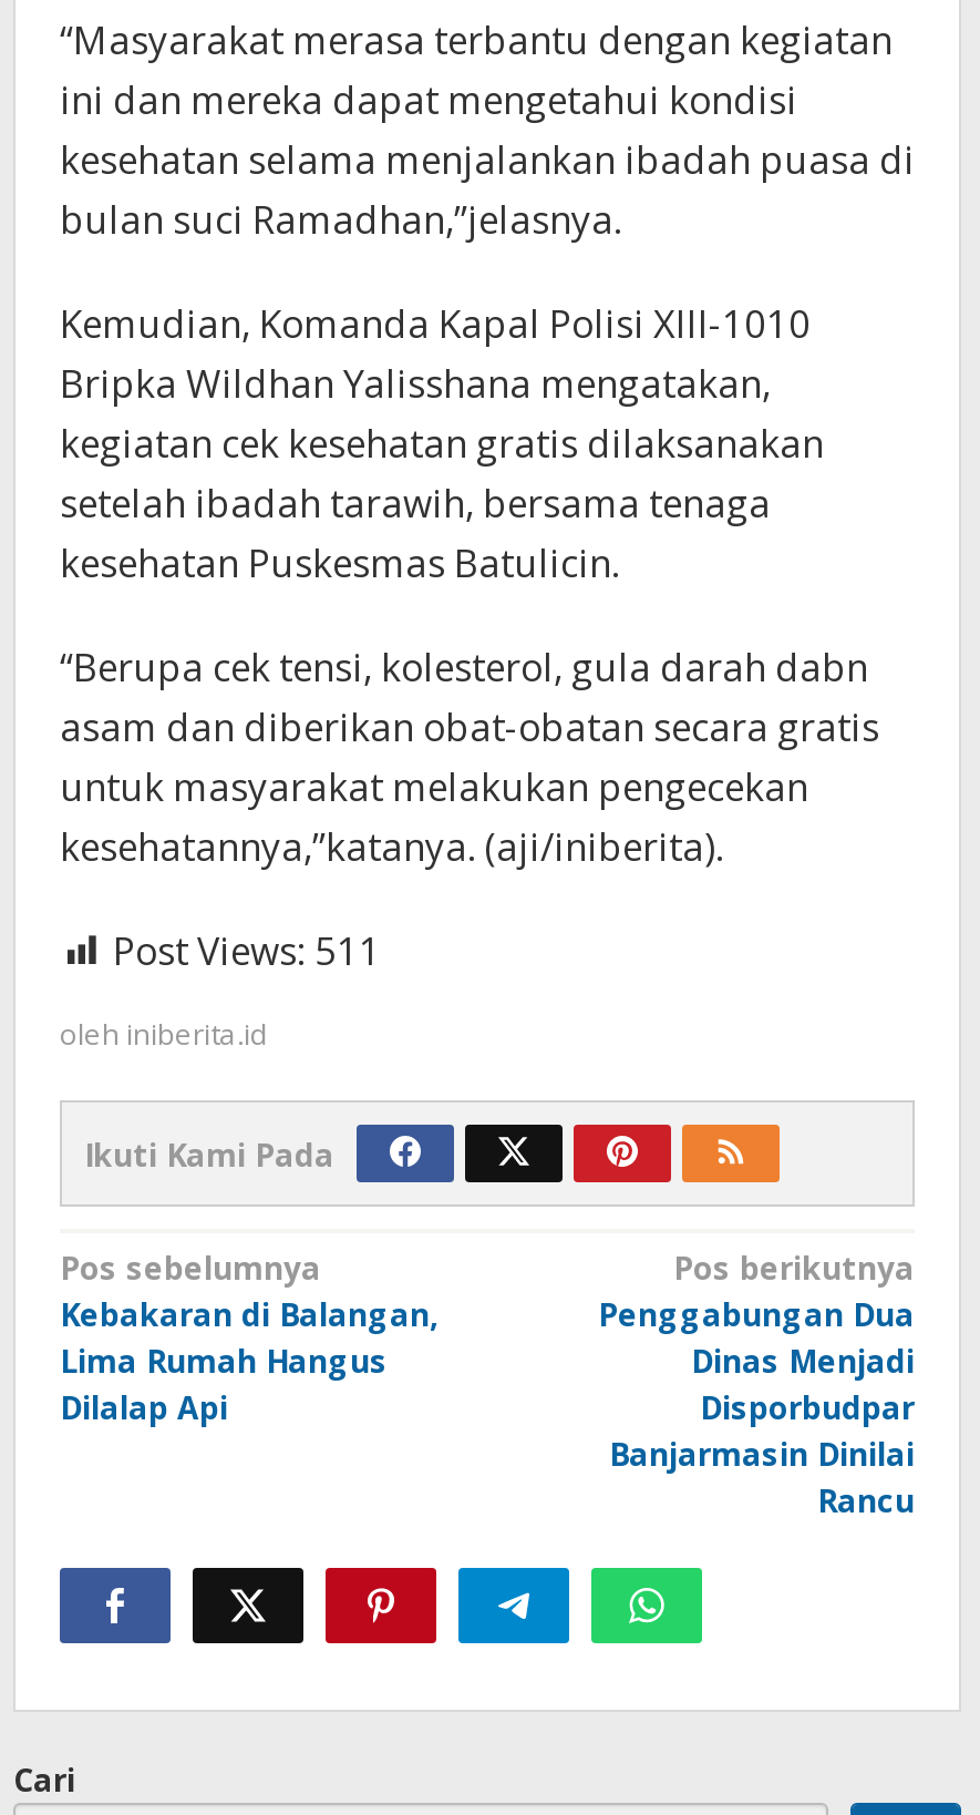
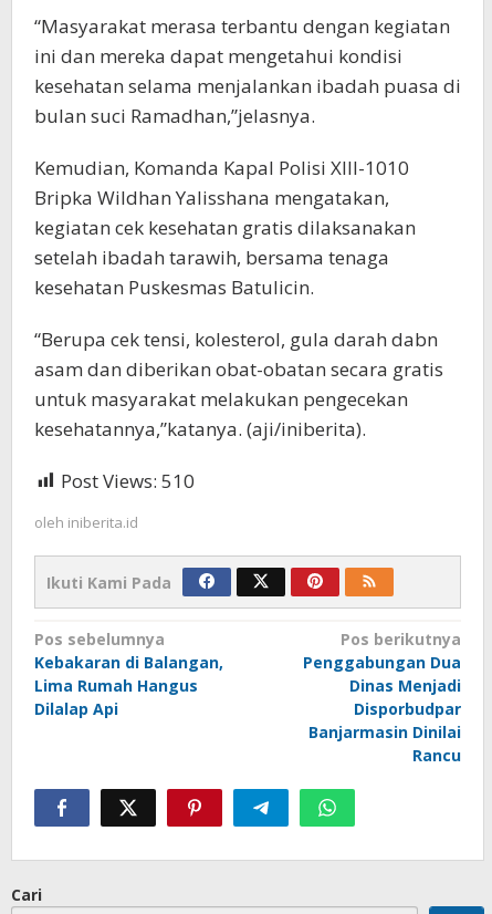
[113,924,381,975] Post Views: 511 -> [61,468,195,493] Post Views: 510

